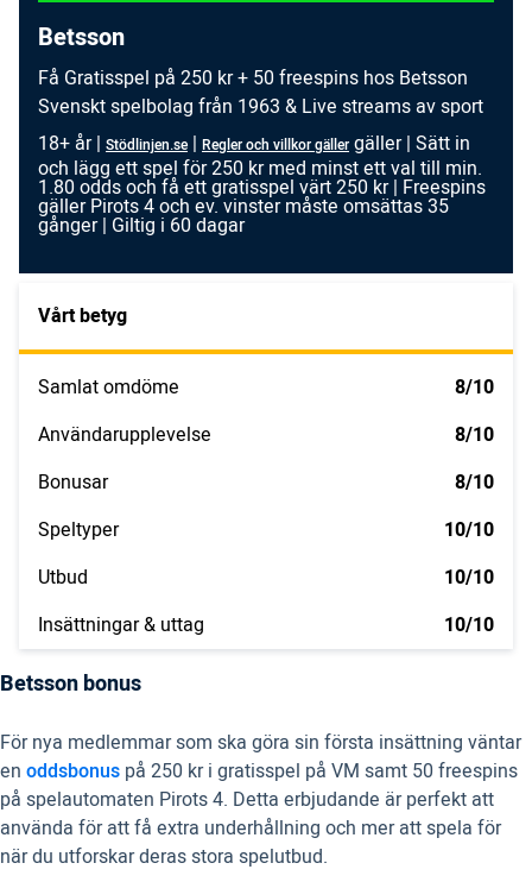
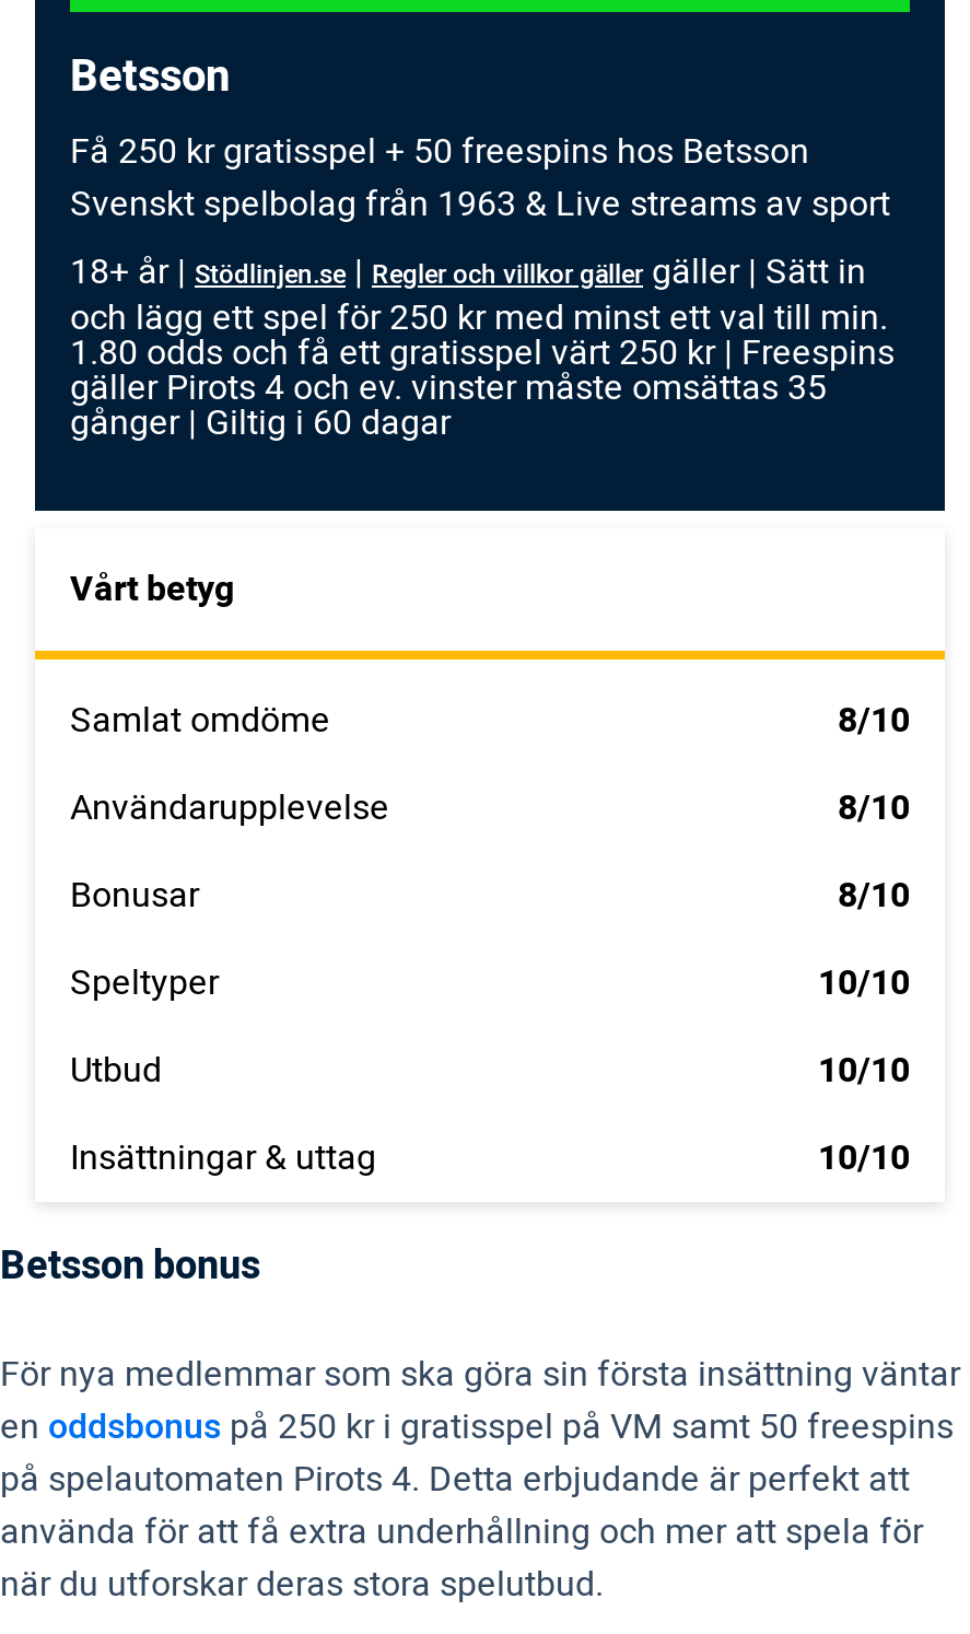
[38,64,468,93] Få Gratisspel på 250 kr + 50 freespins hos Betsson -> [70,126,809,178] Få 250 kr gratisspel + 50 freespins hos Betsson

